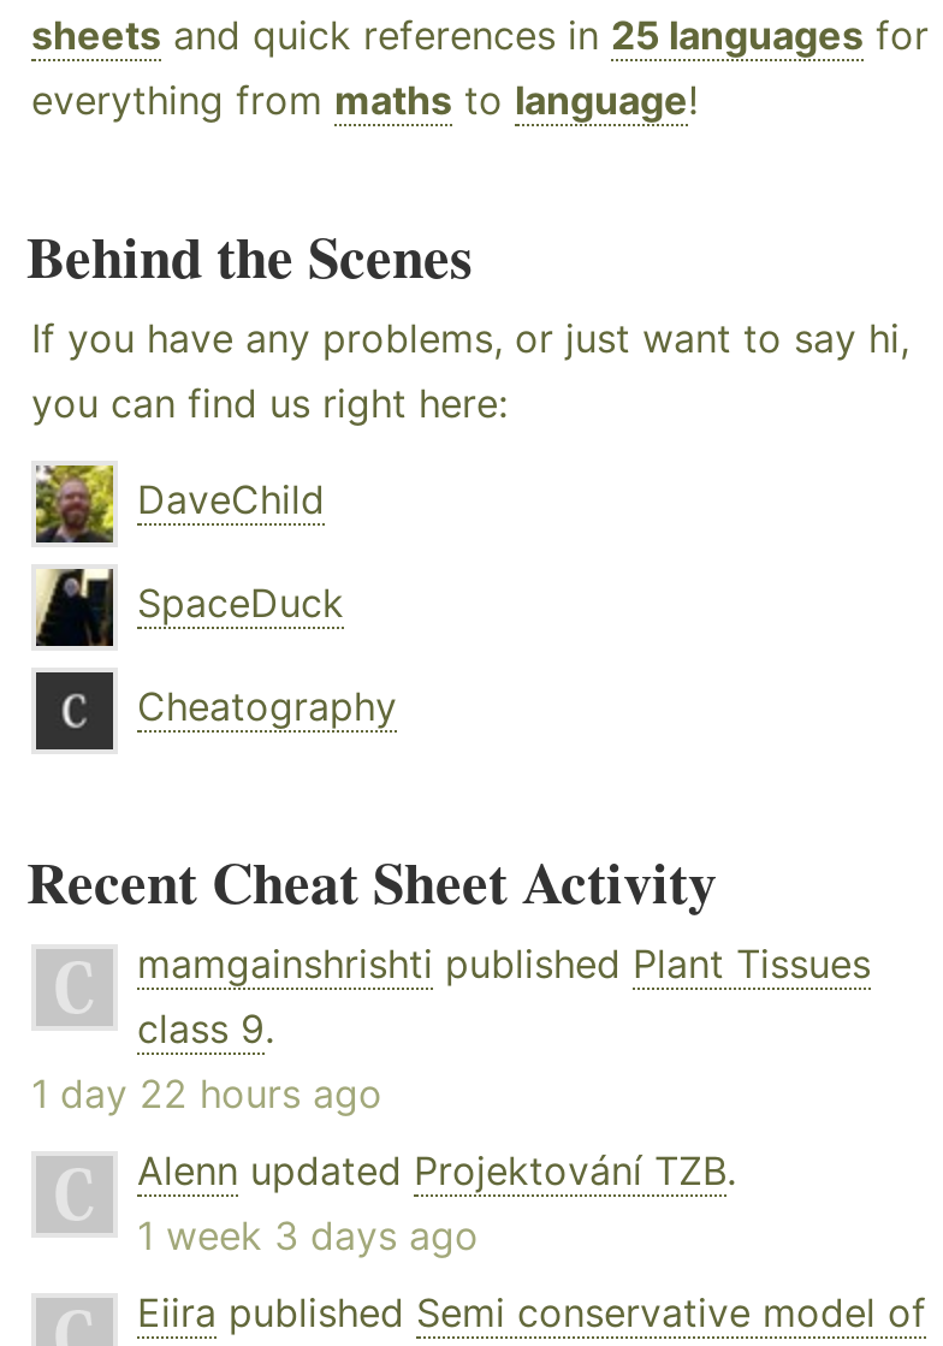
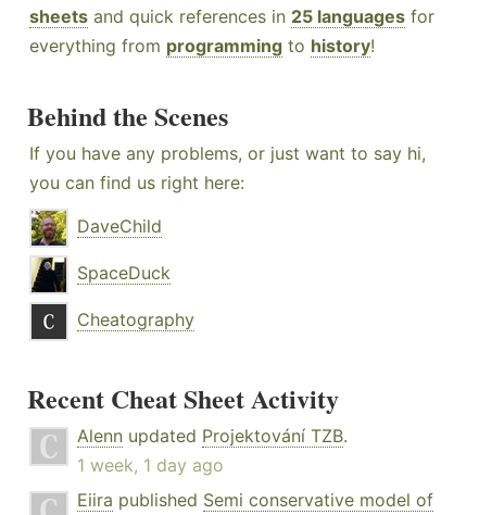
[31,76,698,124] everything from maths to language! -> [29,35,375,57] everything from programming to history!
[31,940,871,1118] mamgainshrishti published Plant Tissues | class 9. | 1 day 22 hours ago -> none
[137,1212,479,1260] 1 week 3 days ago -> [77,454,224,476] 1 week, 1 day ago

